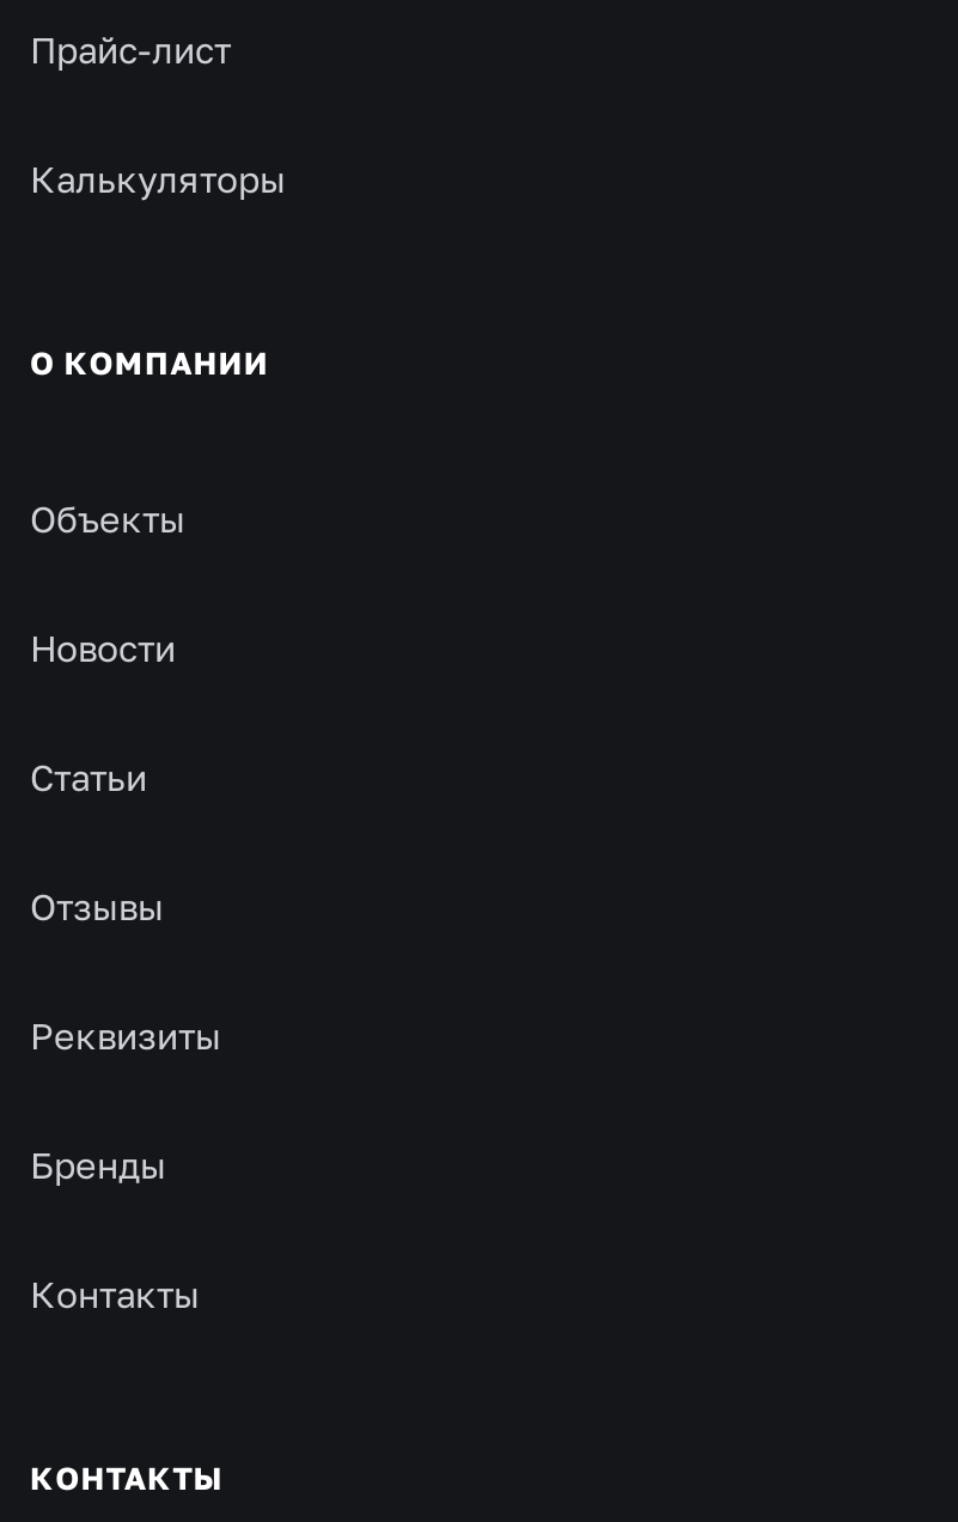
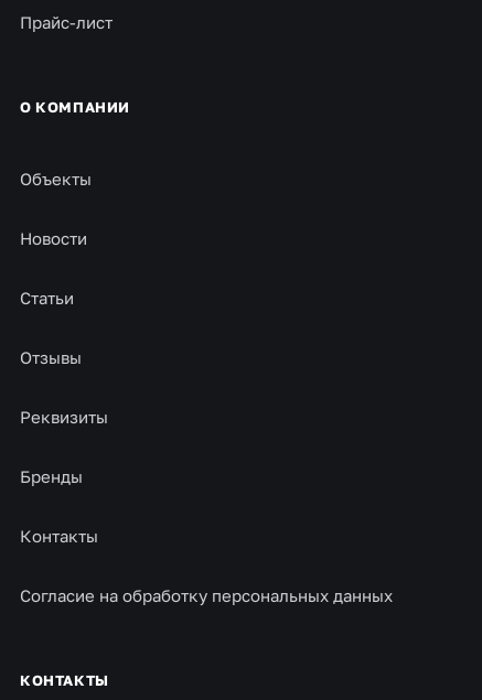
[30,157,286,200] Калькуляторы -> none
moved [30,343,269,1315] -> [20,98,130,546]: О КОМПАНИИ | Объекты | Новости | Статьи | Отзывы | Реквизиты | Бренды | Контакты
none -> [20,585,393,605] Согласие на обработку персональных данных

